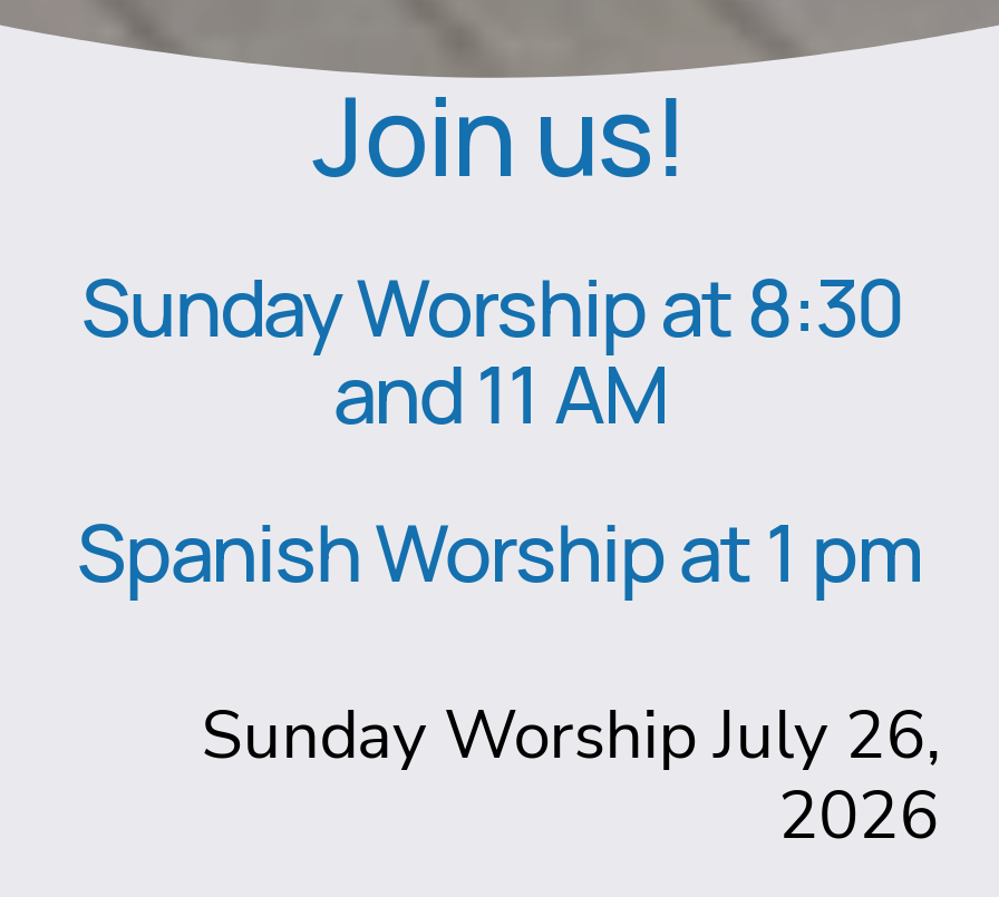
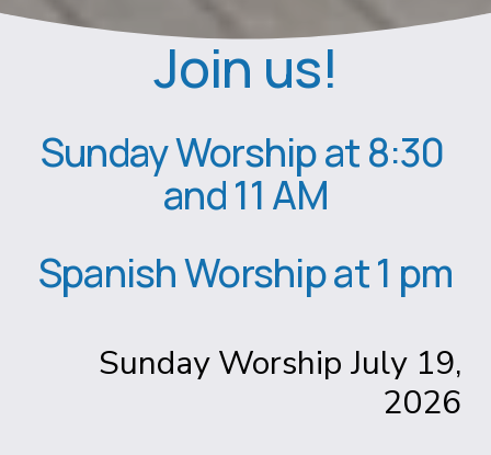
[201,691,939,782] Sunday Worship July 26, -> [99,341,462,385] Sunday Worship July 19,

